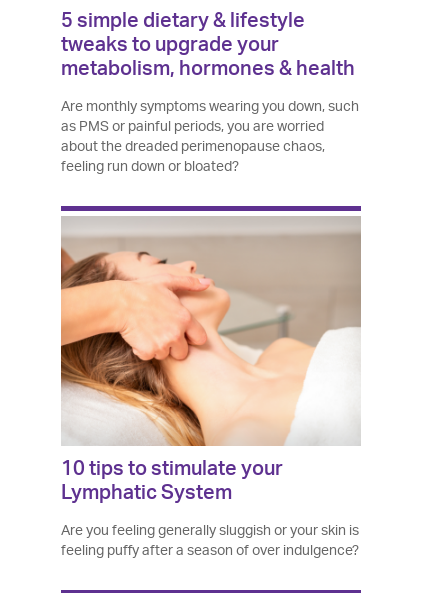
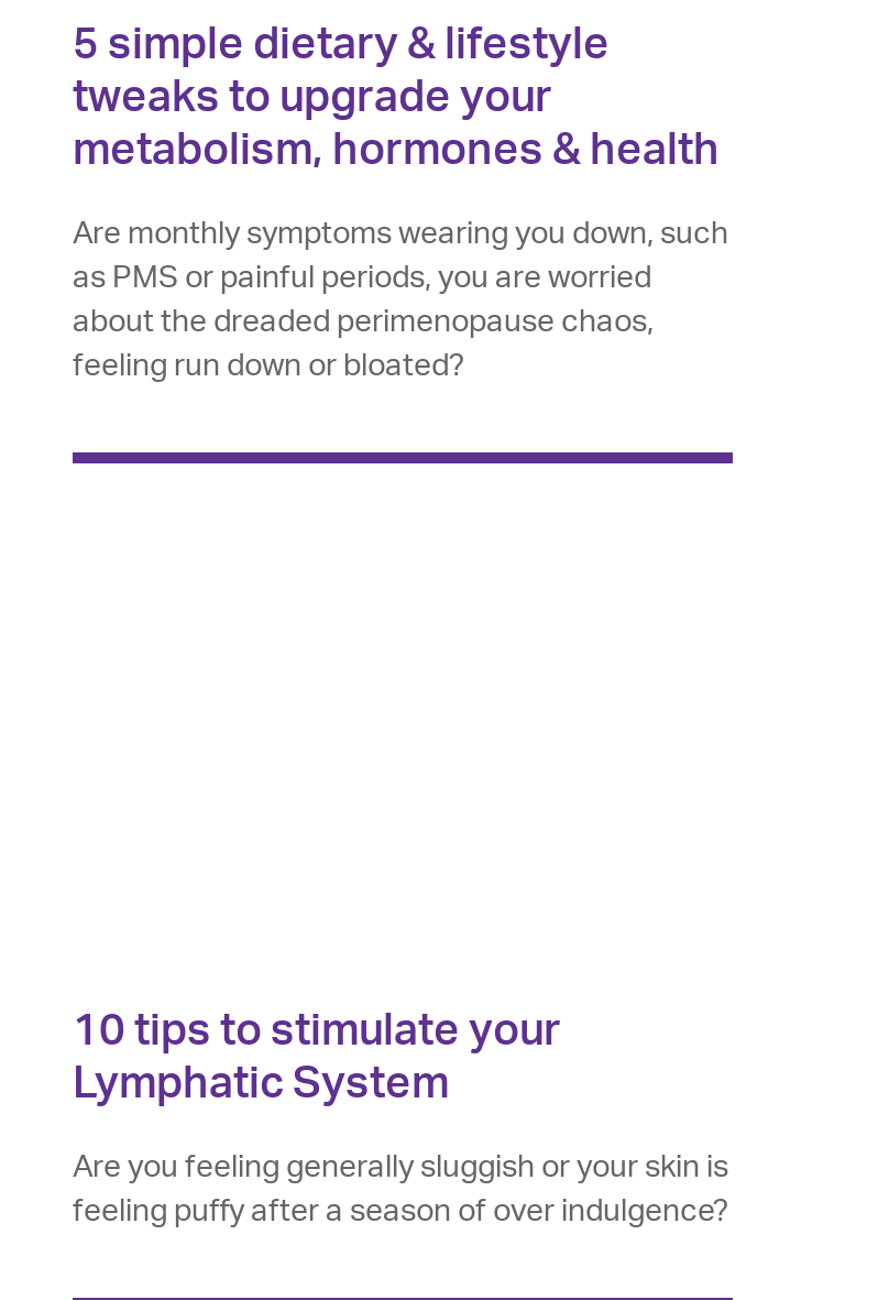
[60,216,362,447] [image] -> none

